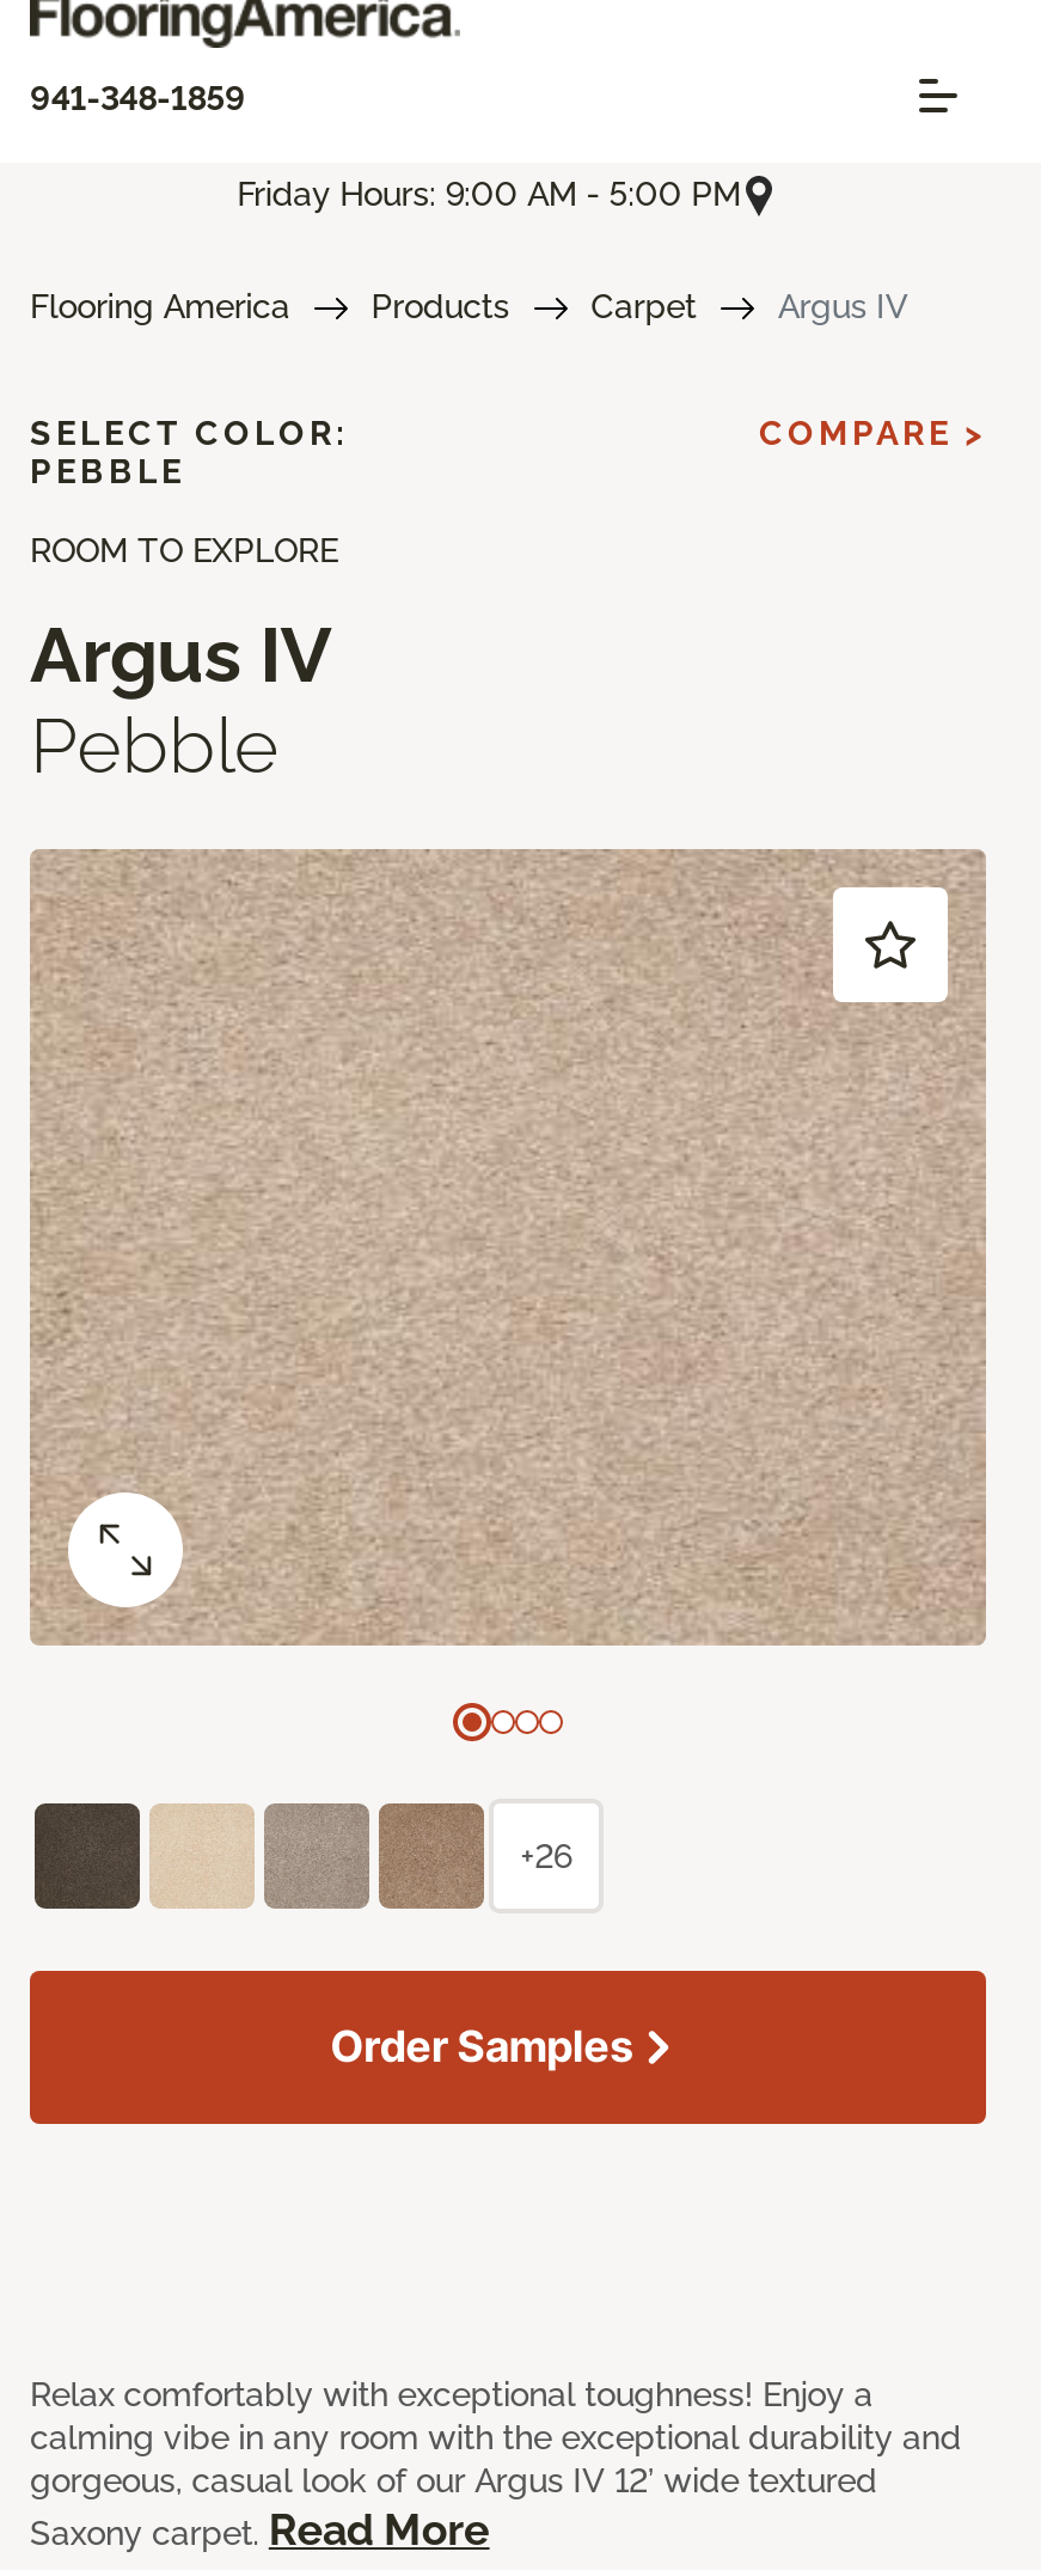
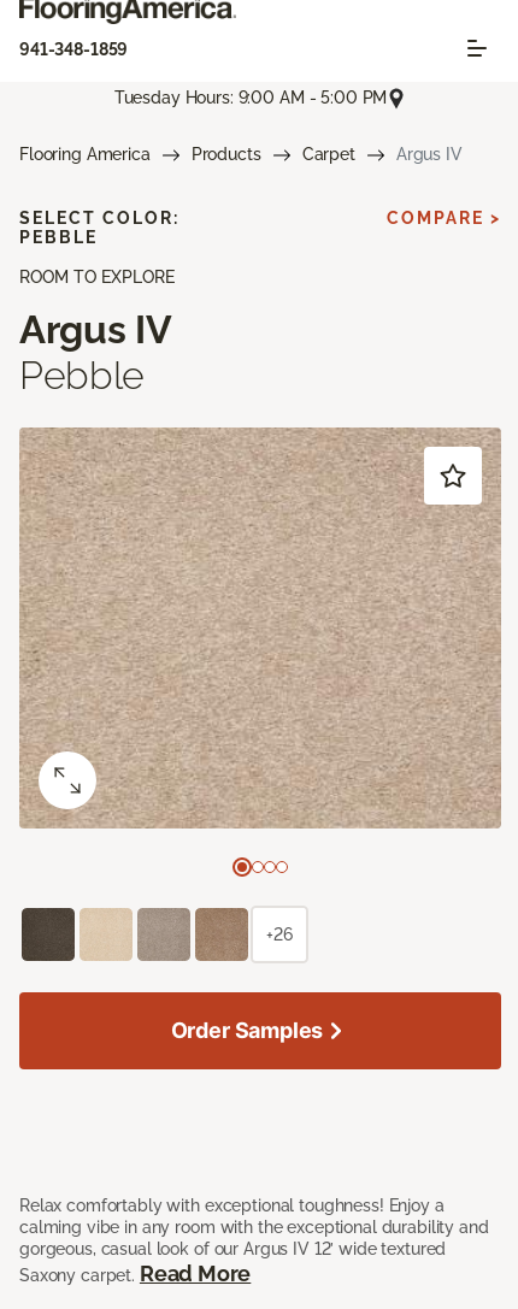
[237,175,741,213] Friday Hours: 9:00 AM - 5:00 PM -> [114,88,387,107] Tuesday Hours: 9:00 AM - 5:00 PM

